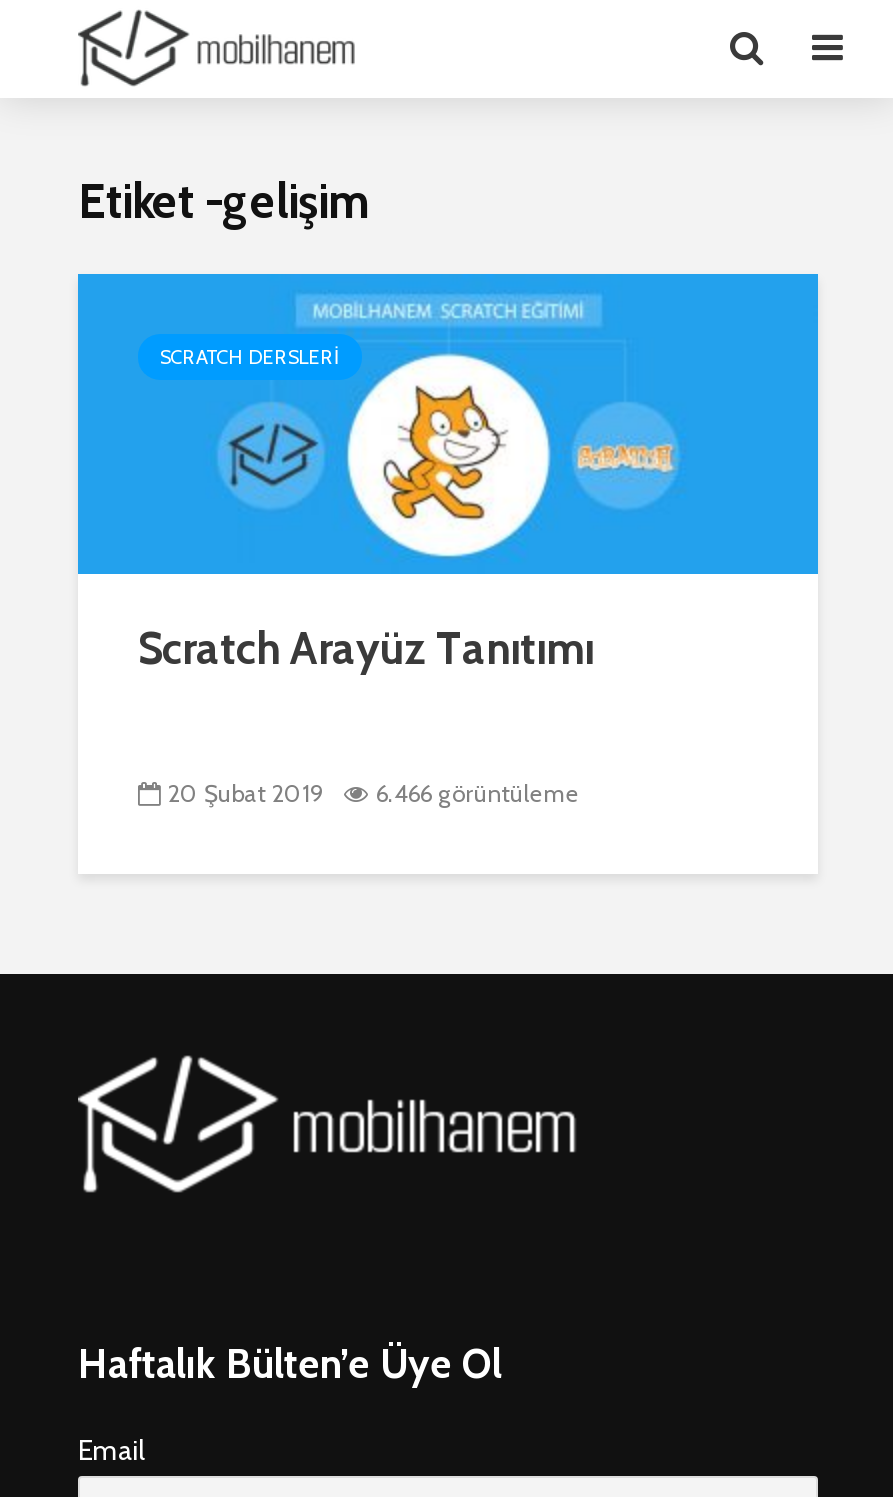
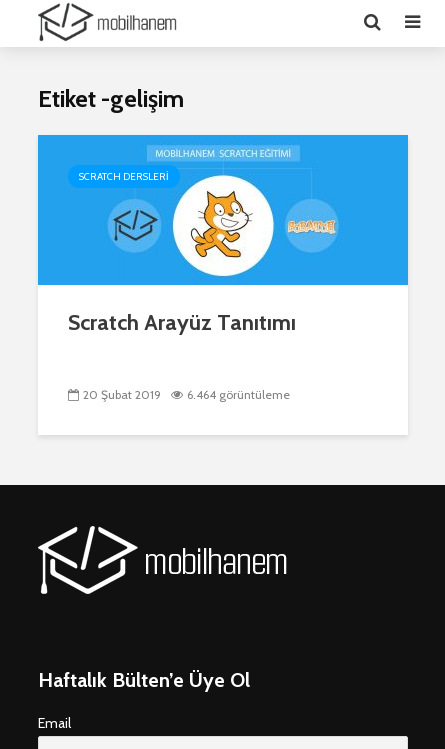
[168,778,580,808] 20 Şubat 2019 6.466 görüntüleme -> [83,387,290,402] 20 Şubat 2019 6.464 görüntüleme

